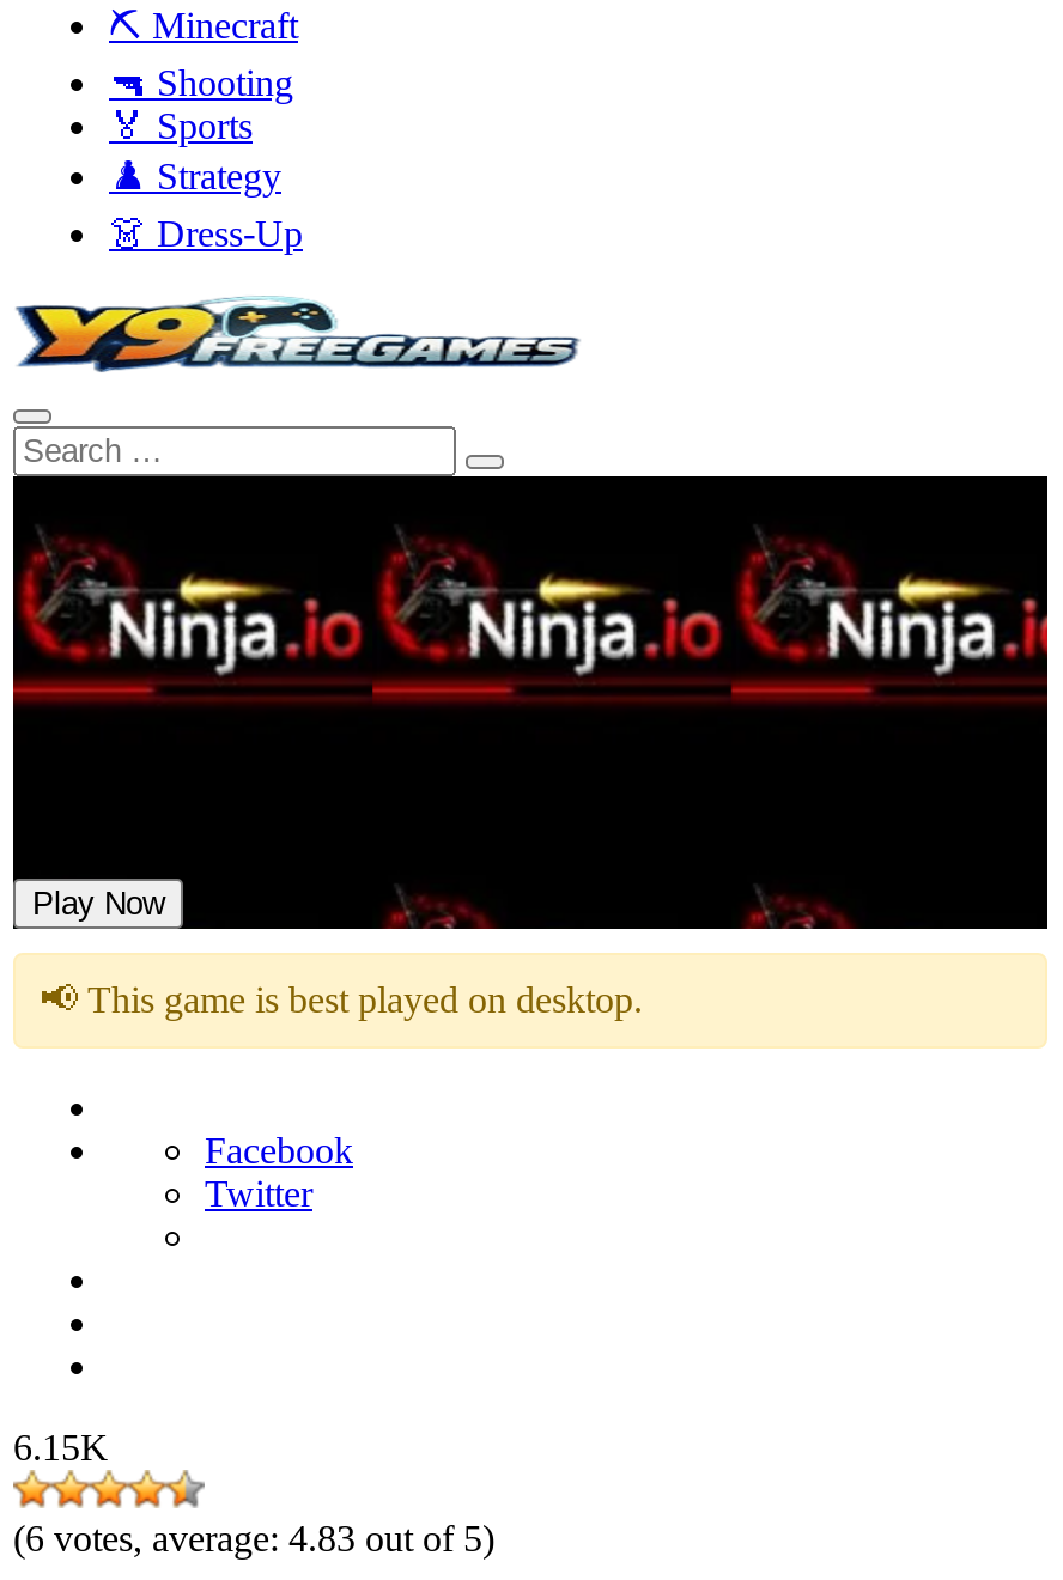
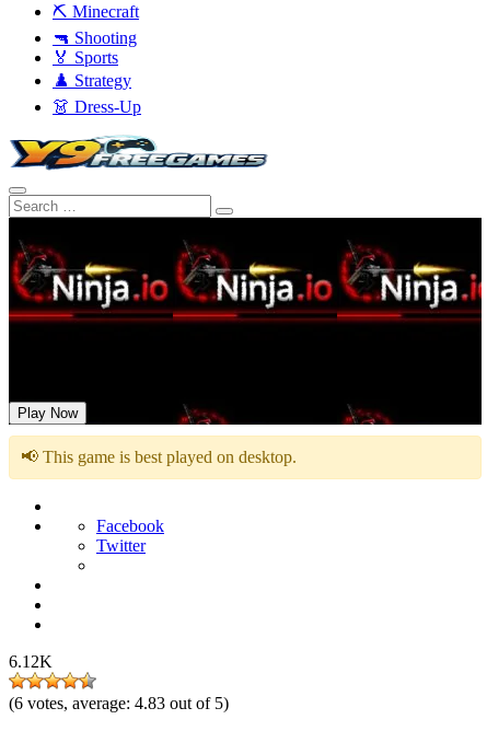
[13,1427,109,1467] 6.15K -> [9,652,53,671] 6.12K

